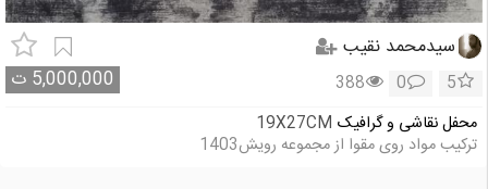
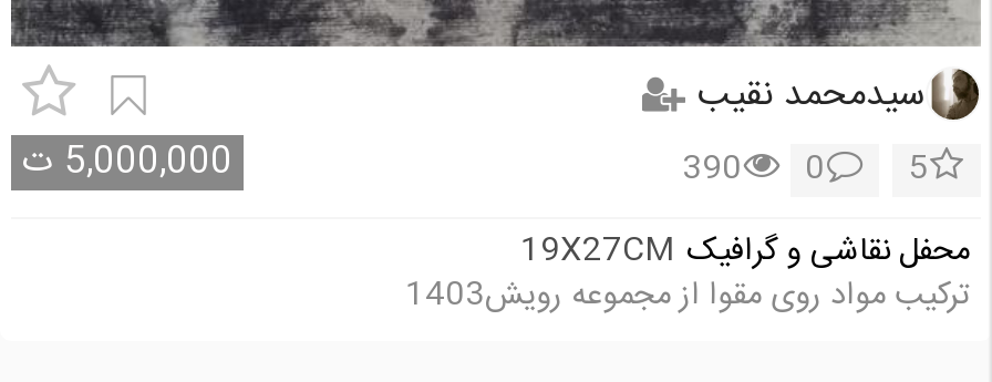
[335,71,456,97] 388 0 5 -> [682,145,928,198] 390 0 5

